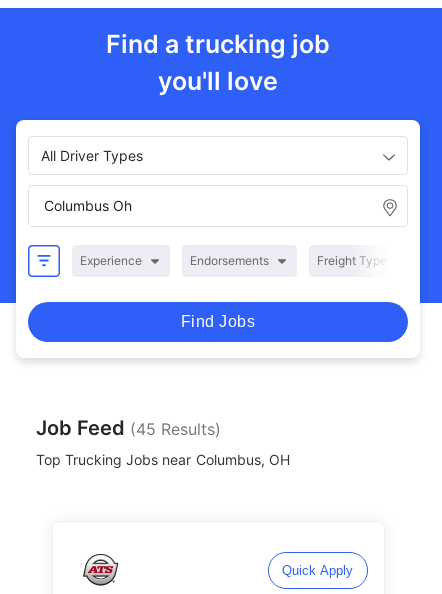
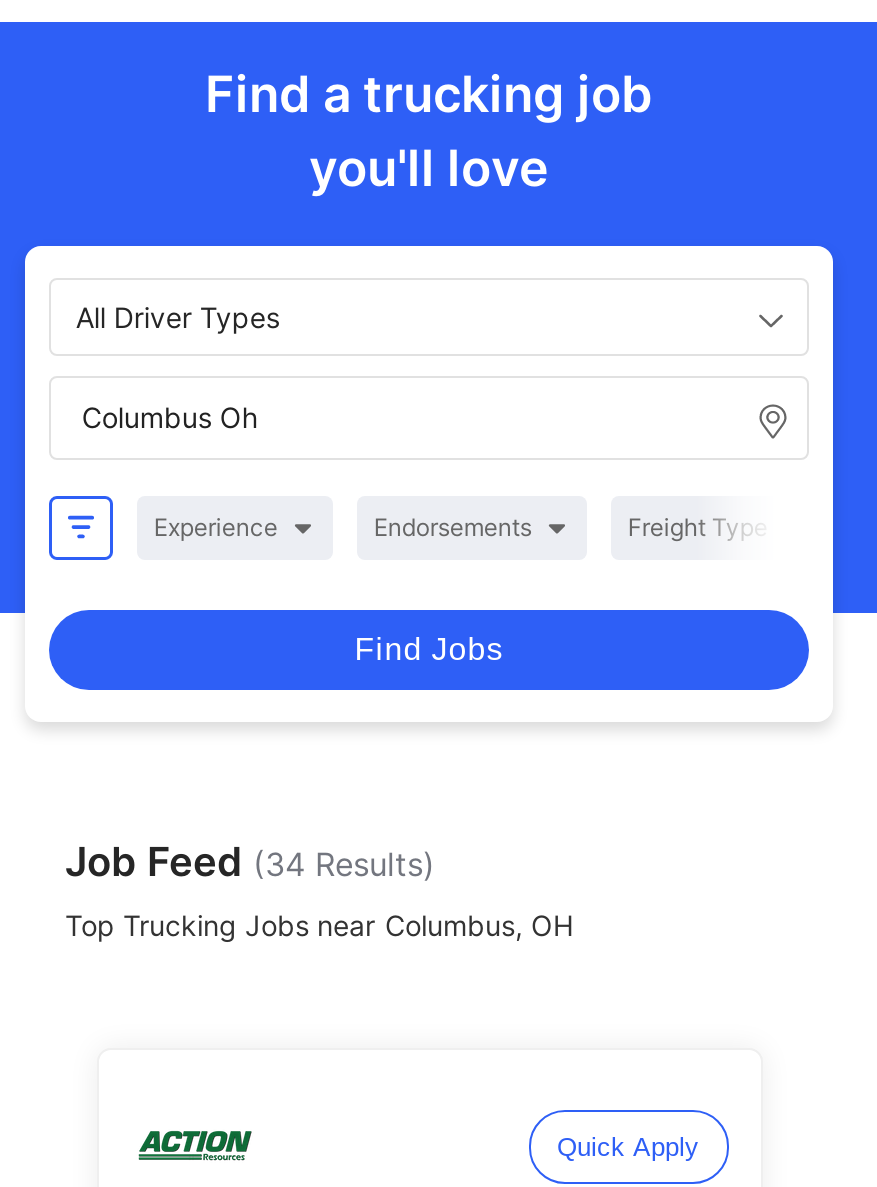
[36,416,221,440] Job Feed (45 Results) -> [65,838,435,886] Job Feed (34 Results)
[73,553,129,587] [image] -> [137,1114,253,1178] [image]

